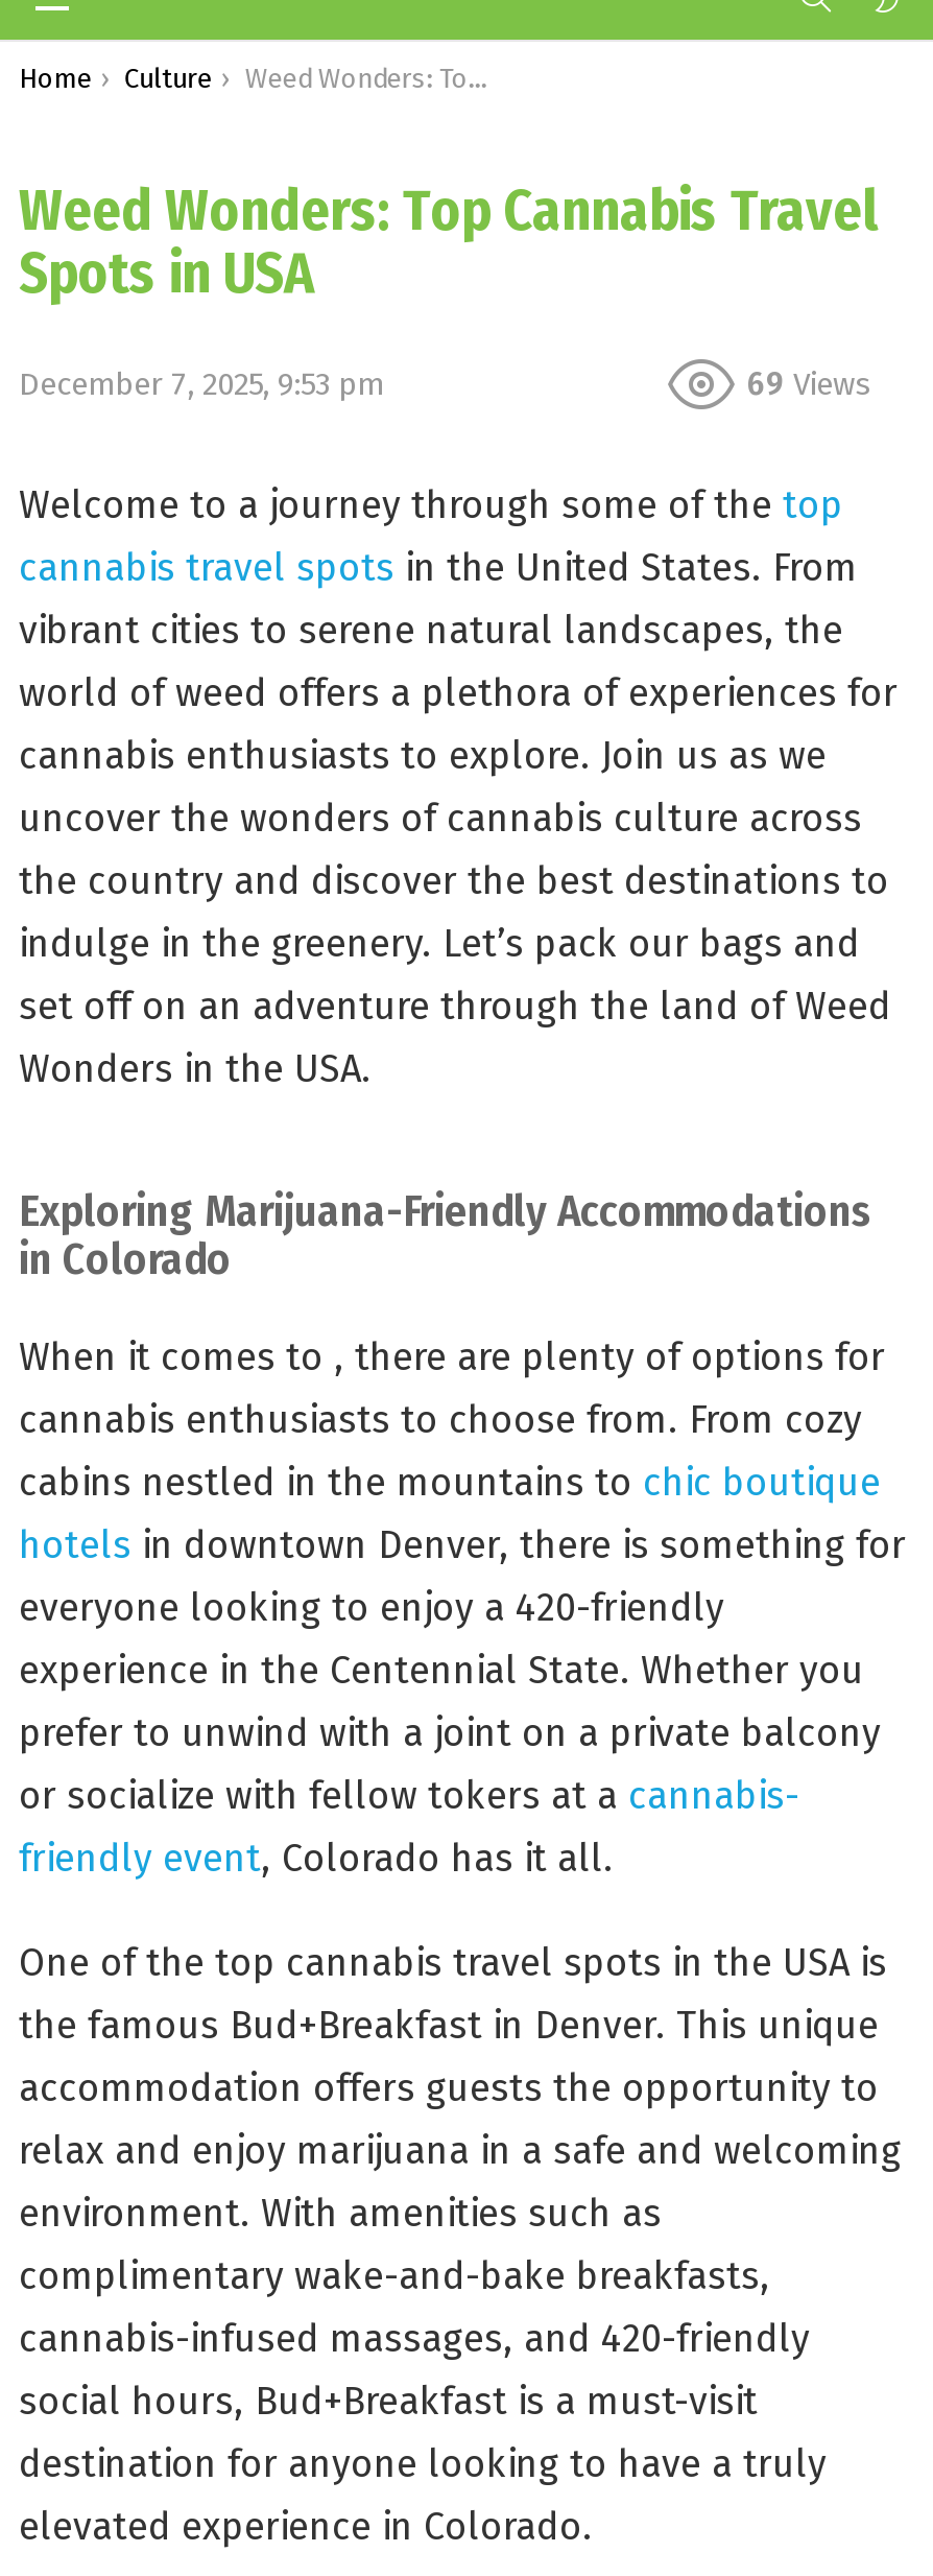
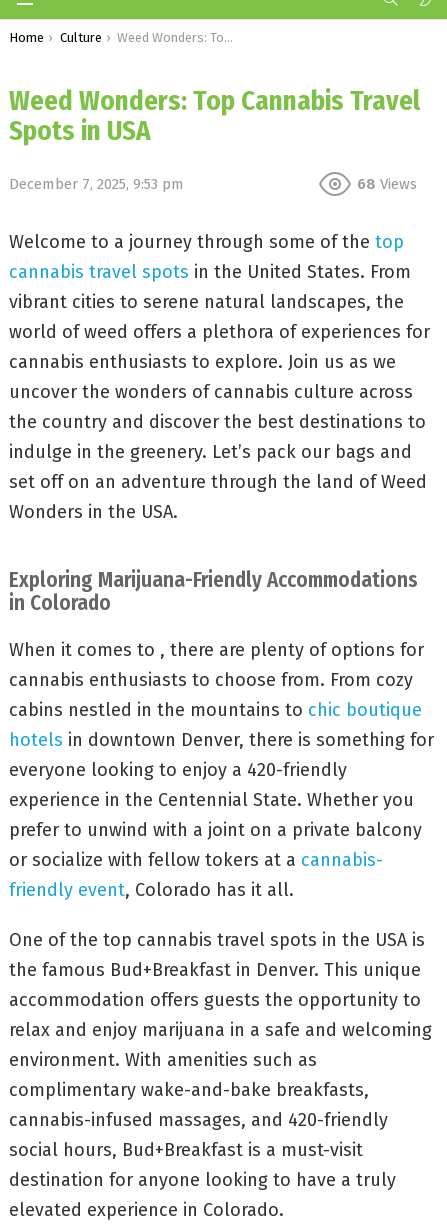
[747,366,870,403] 69 Views -> [357,175,417,193] 68 Views

